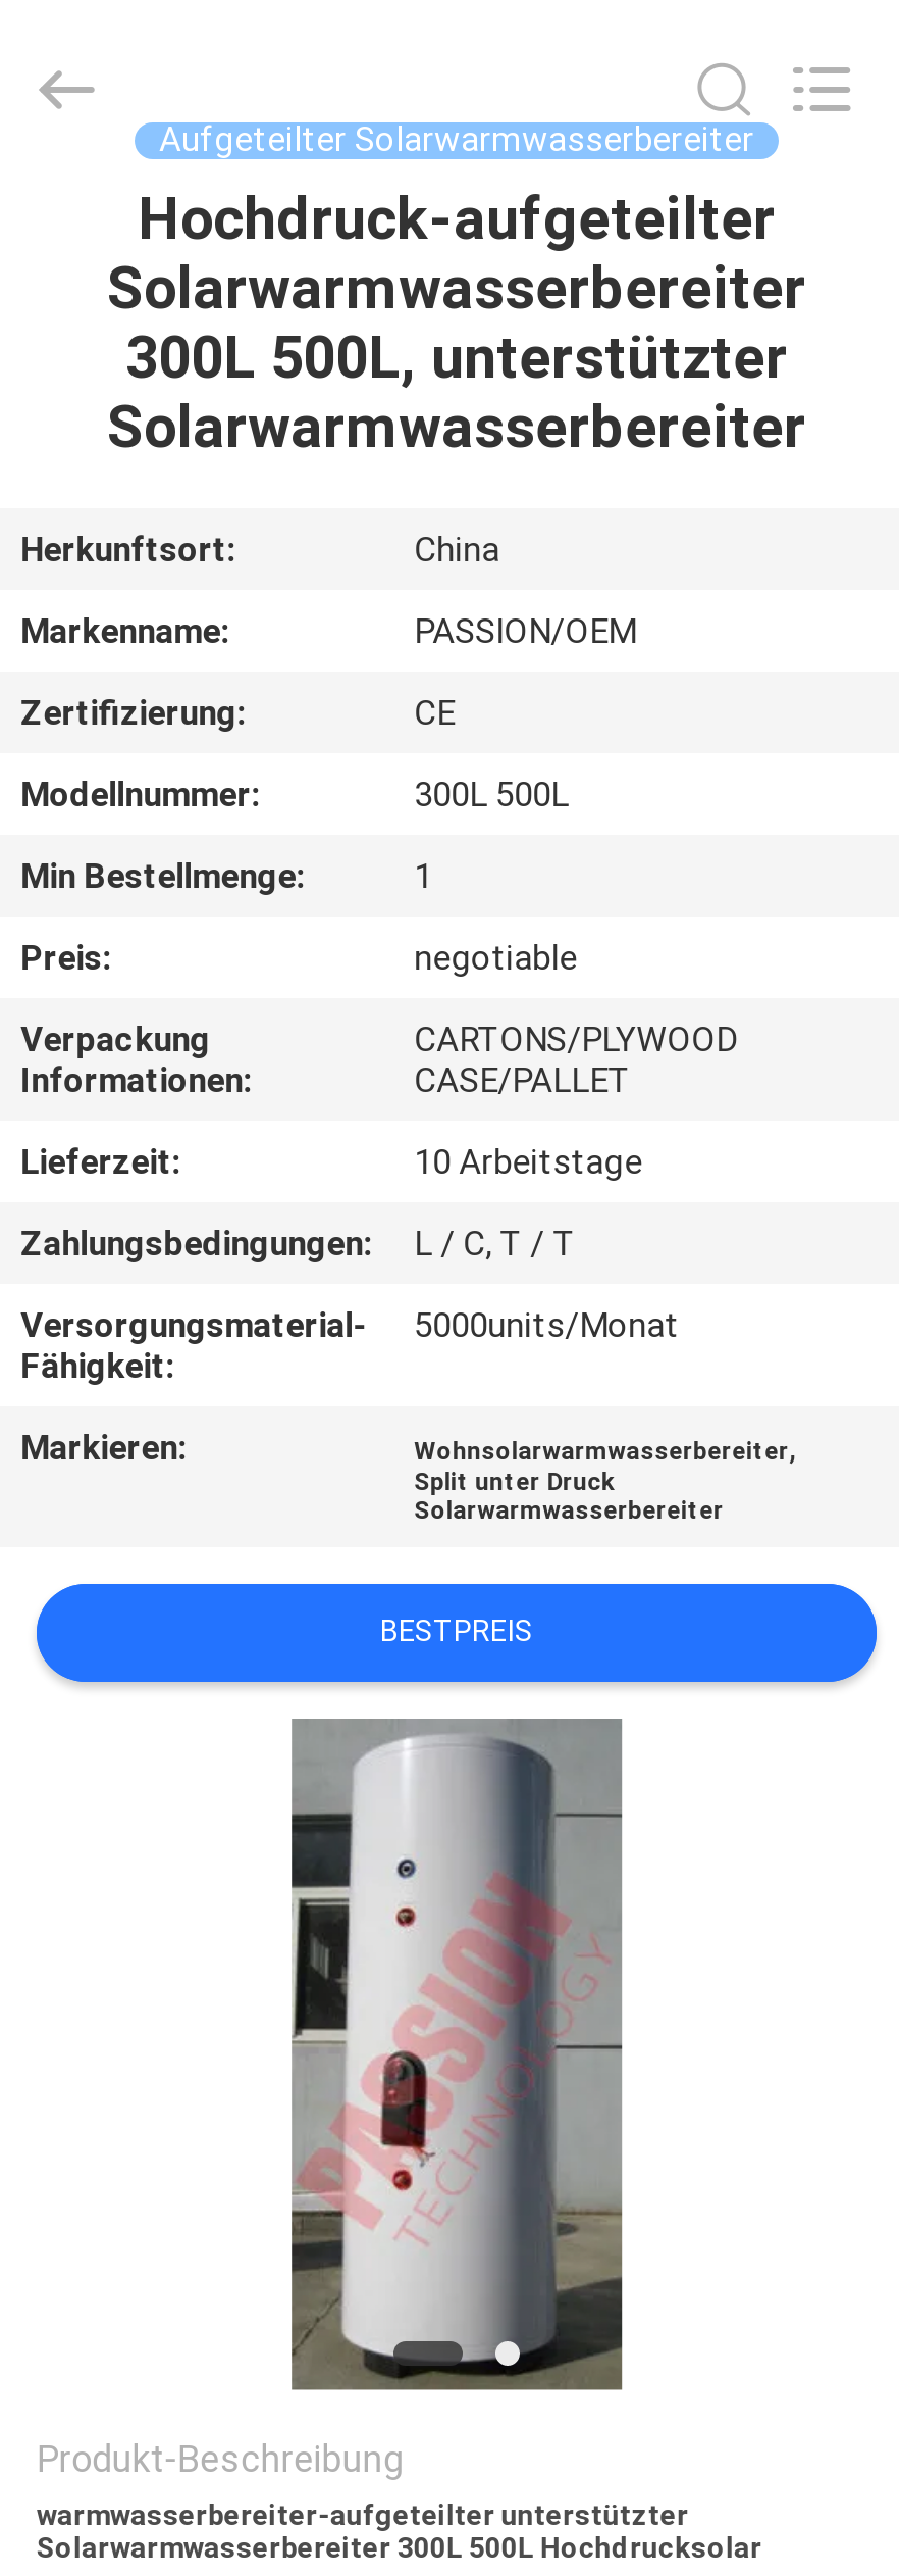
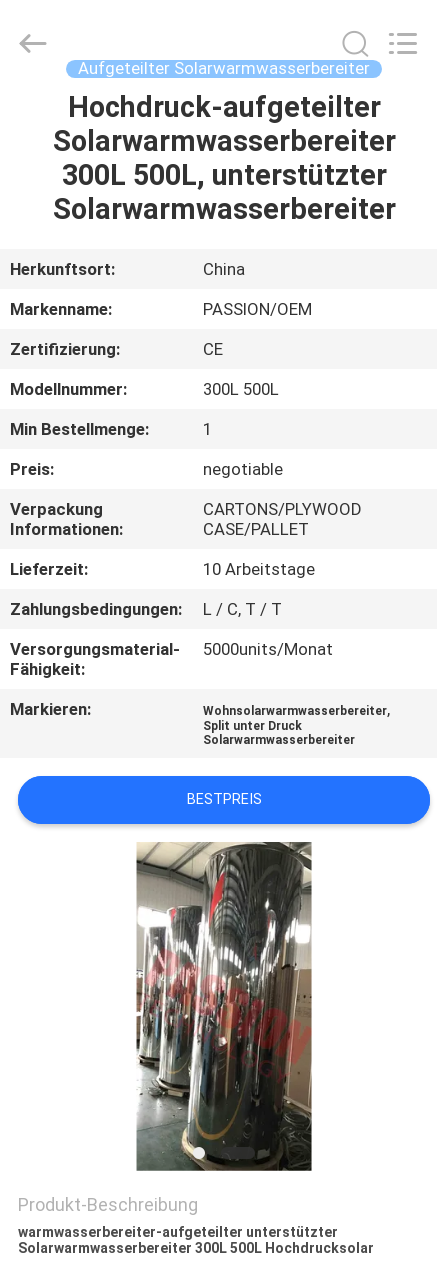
[277,1719,636,2390] [image] -> [135,841,313,1172] [image]

